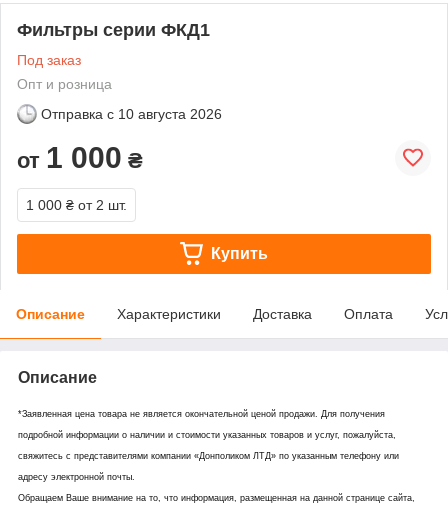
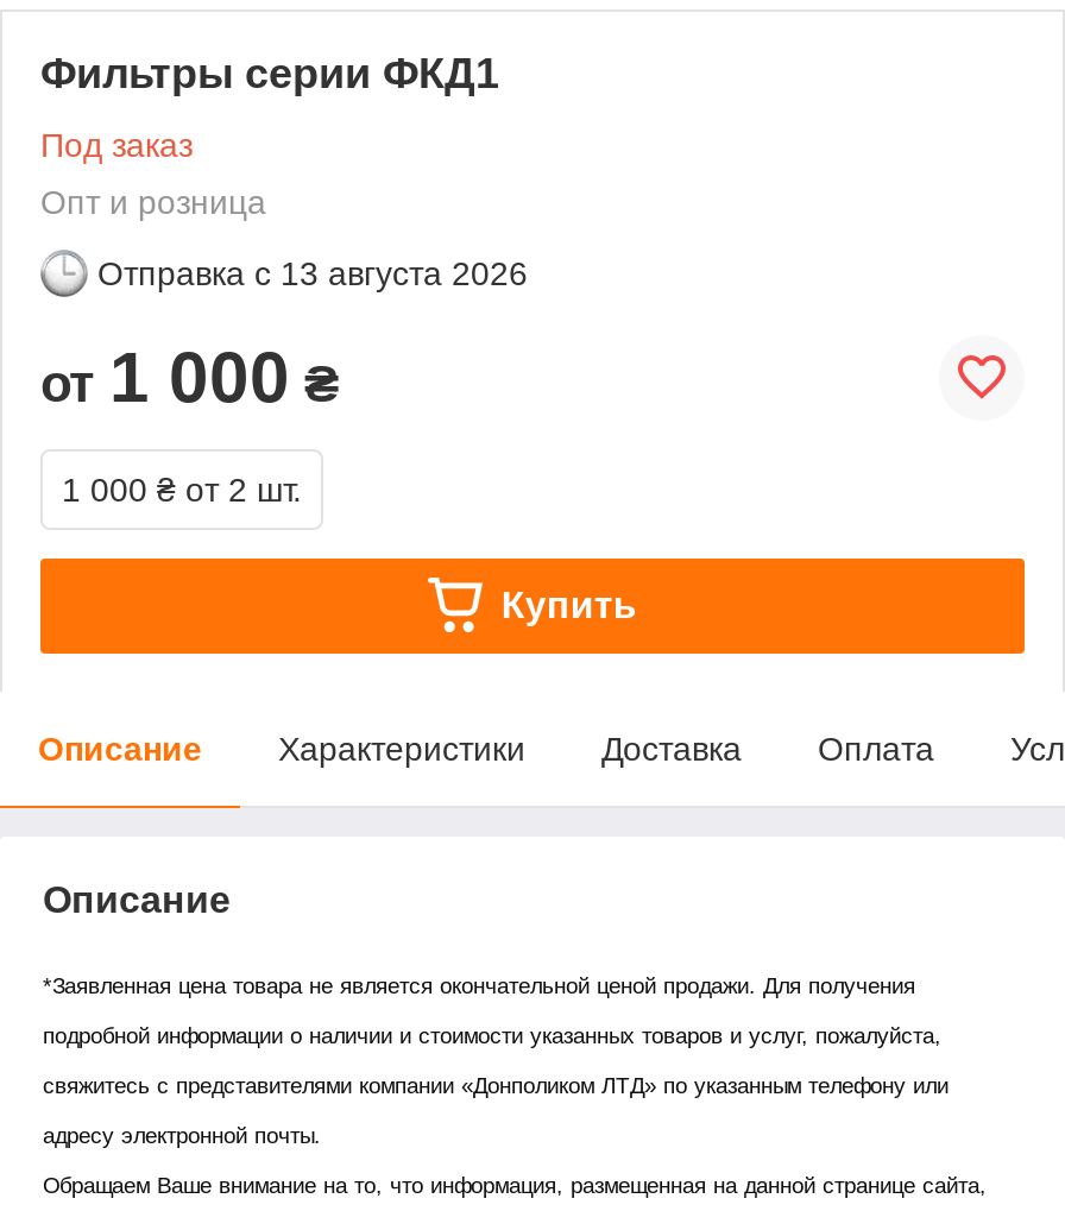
[41,106,222,122] Отправка с 10 августа 2026 -> [97,254,528,292] Отправка с 13 августа 2026

